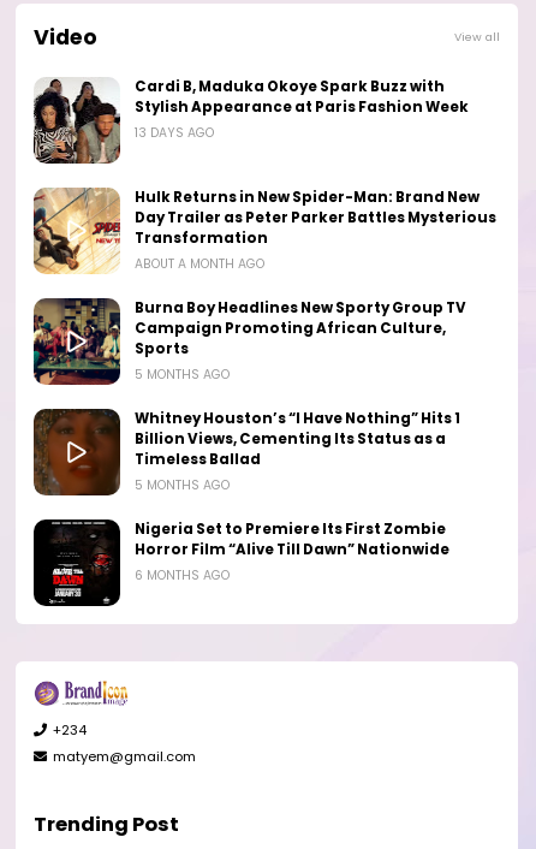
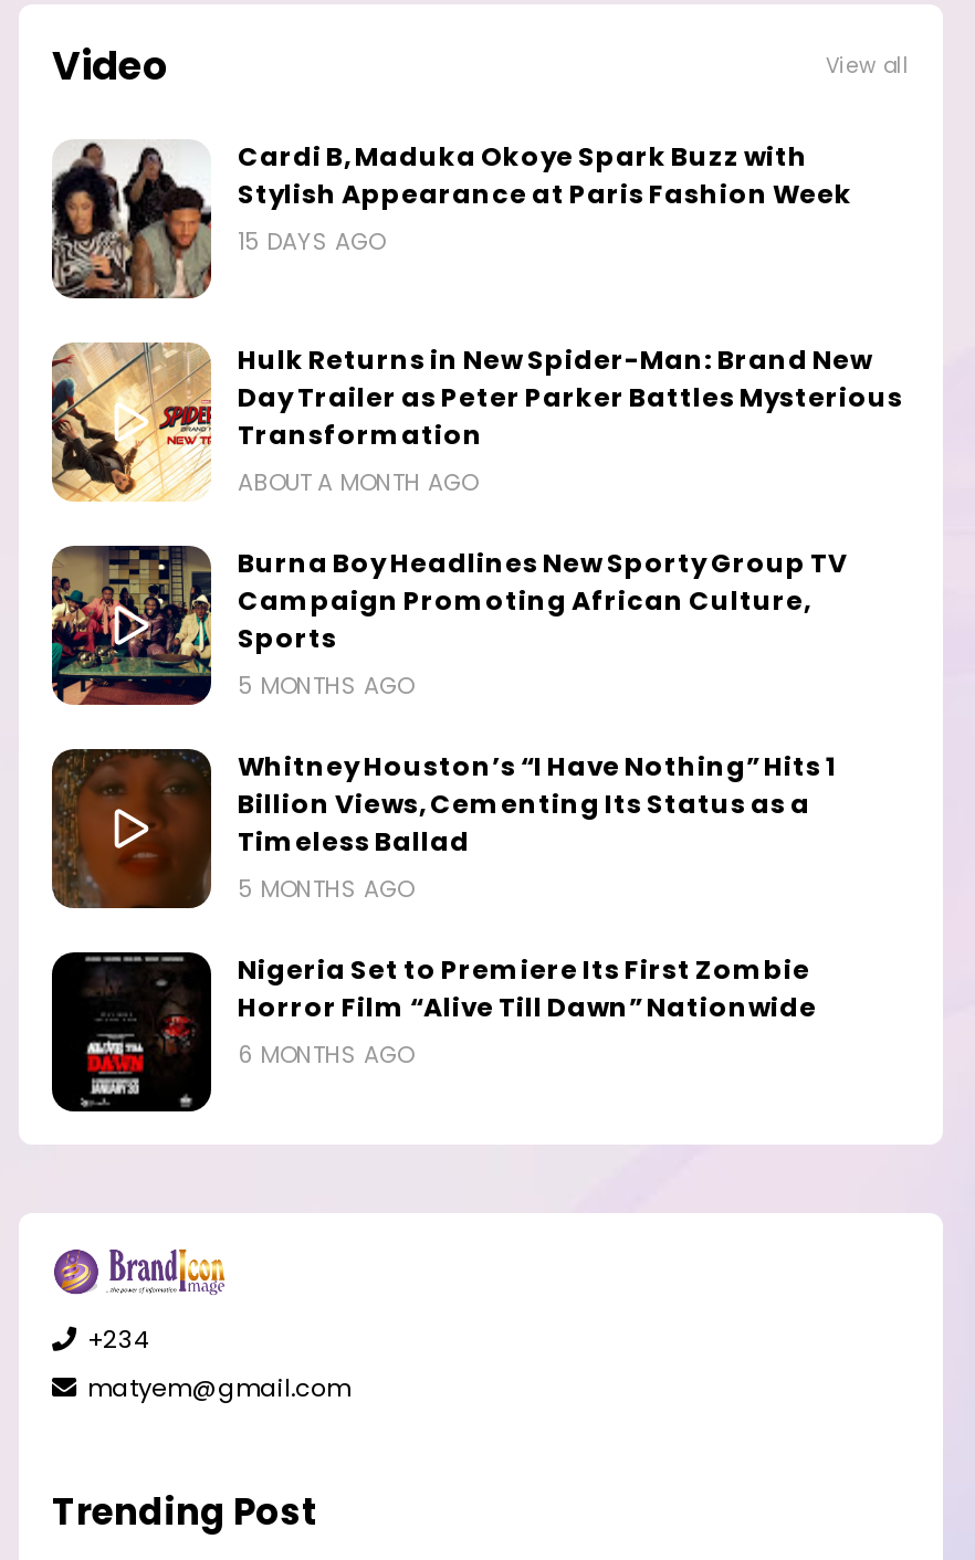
[135,124,214,142] 13 DAYS AGO -> [238,225,384,258] 15 DAYS AGO

